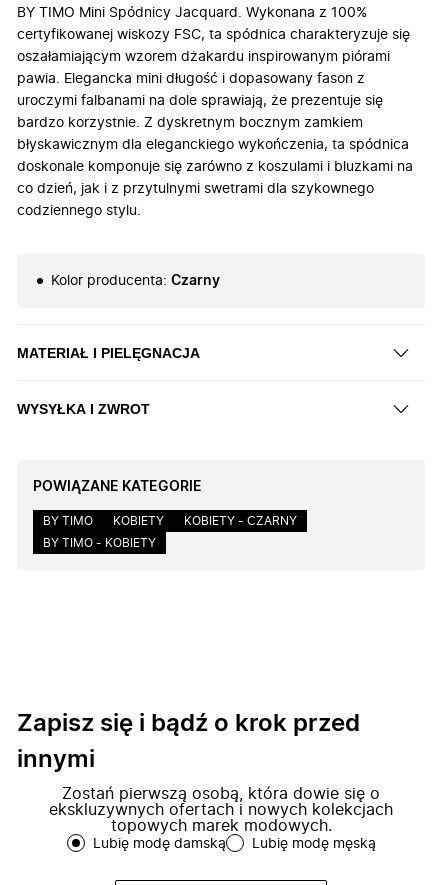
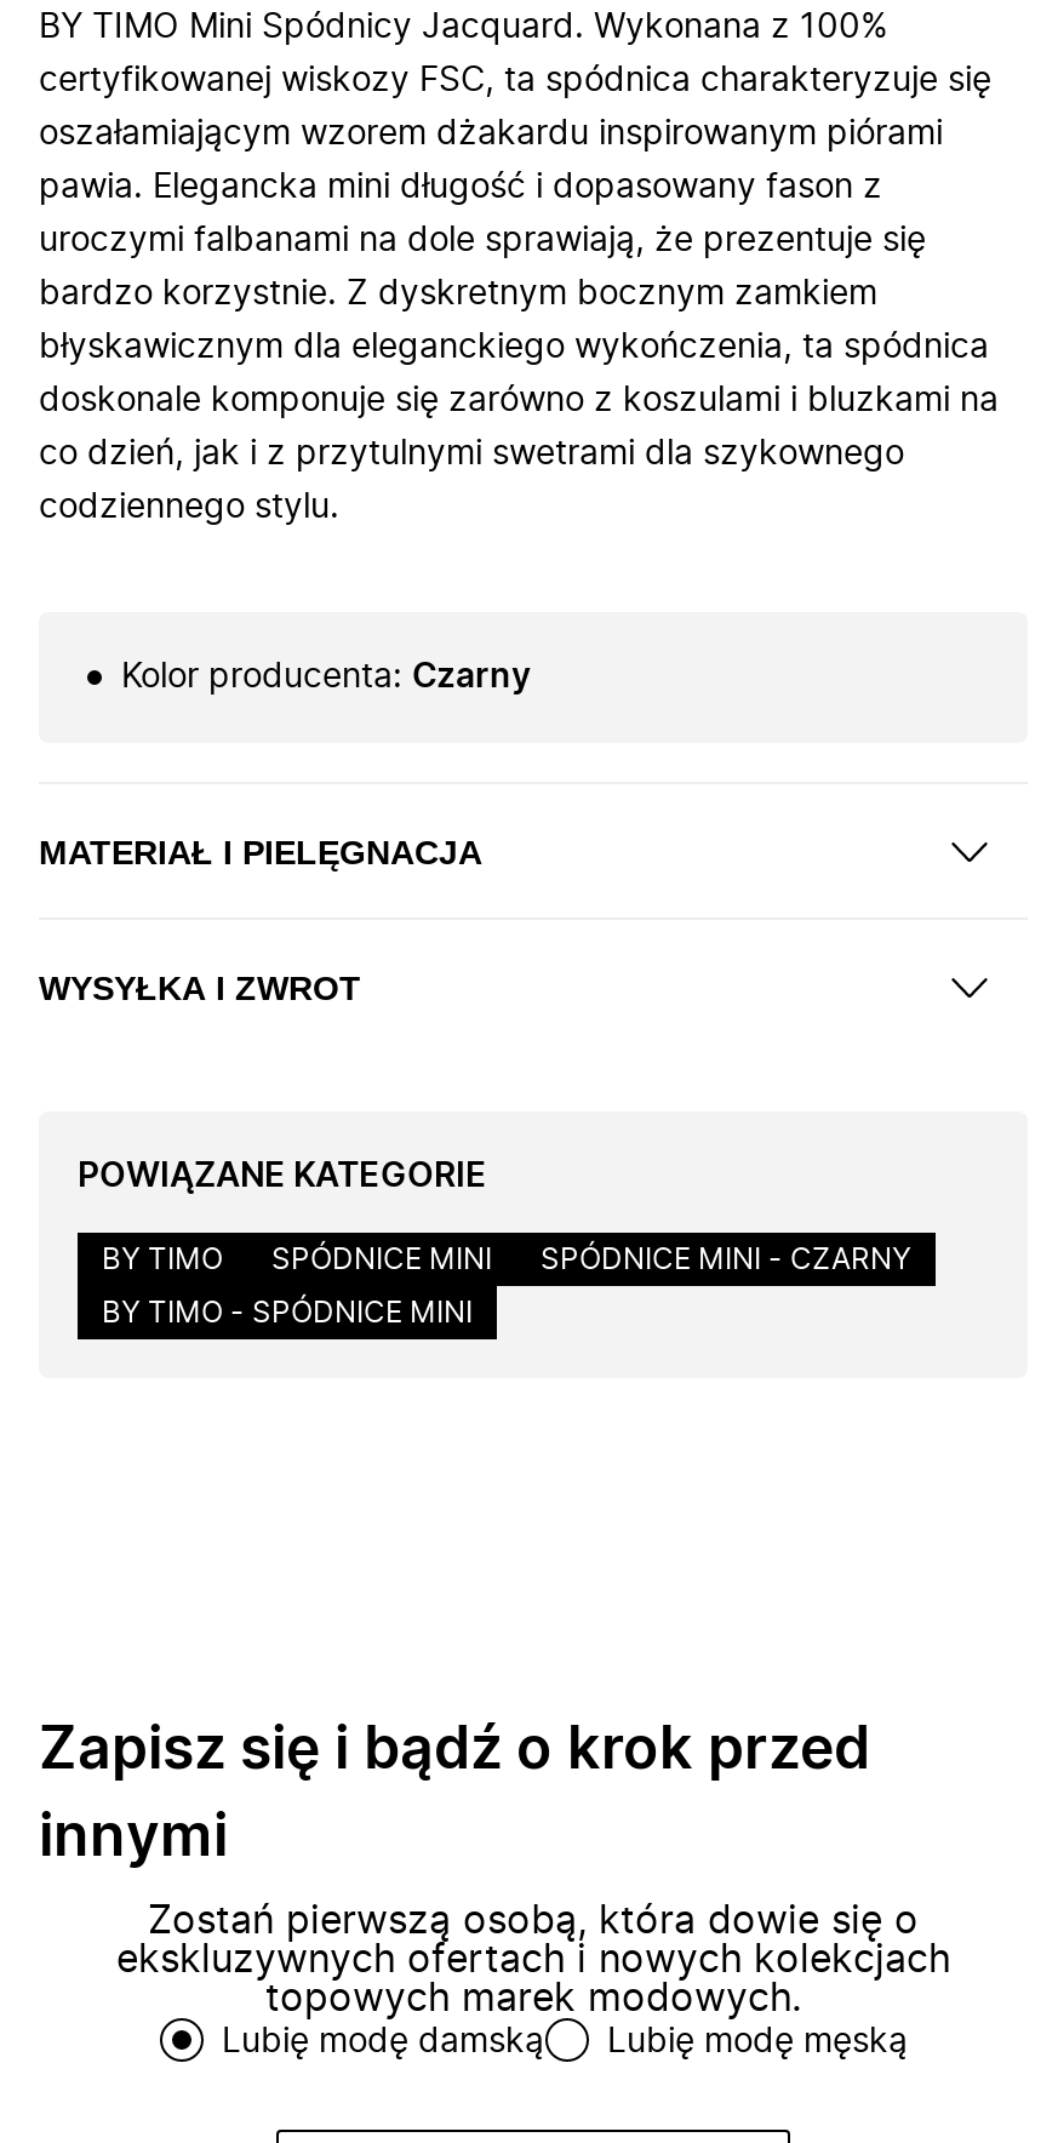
[113,515,297,527] KOBIETY | KOBIETY - CZARNY -> [271,1245,911,1274] SPÓDNICE MINI | SPÓDNICE MINI - CZARNY
[43,537,156,549] BY TIMO - KOBIETY -> [102,1298,473,1327] BY TIMO - SPÓDNICE MINI

